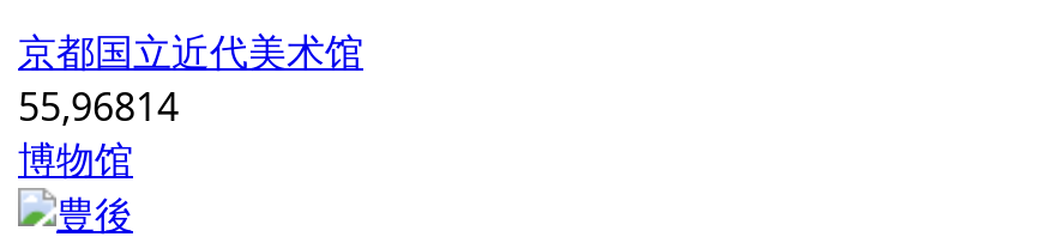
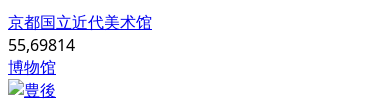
[18,79,179,132] 55,96814 -> [8,34,75,56] 55,69814

